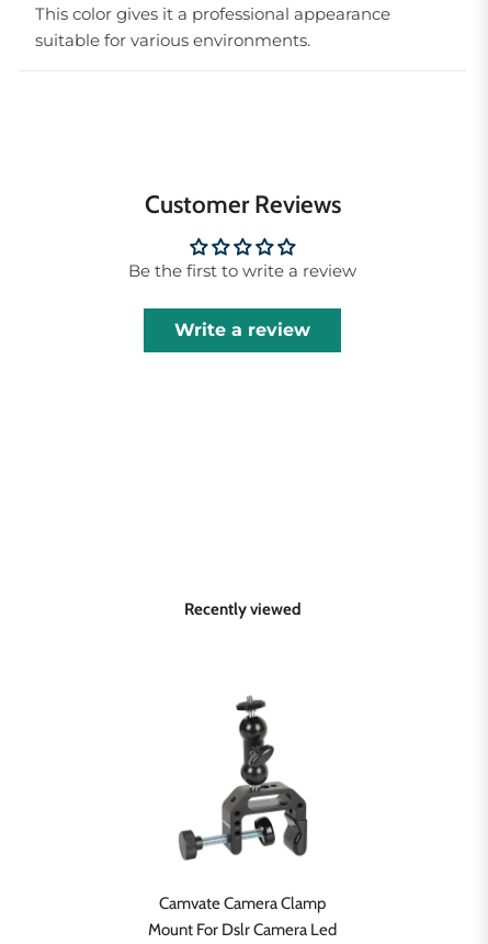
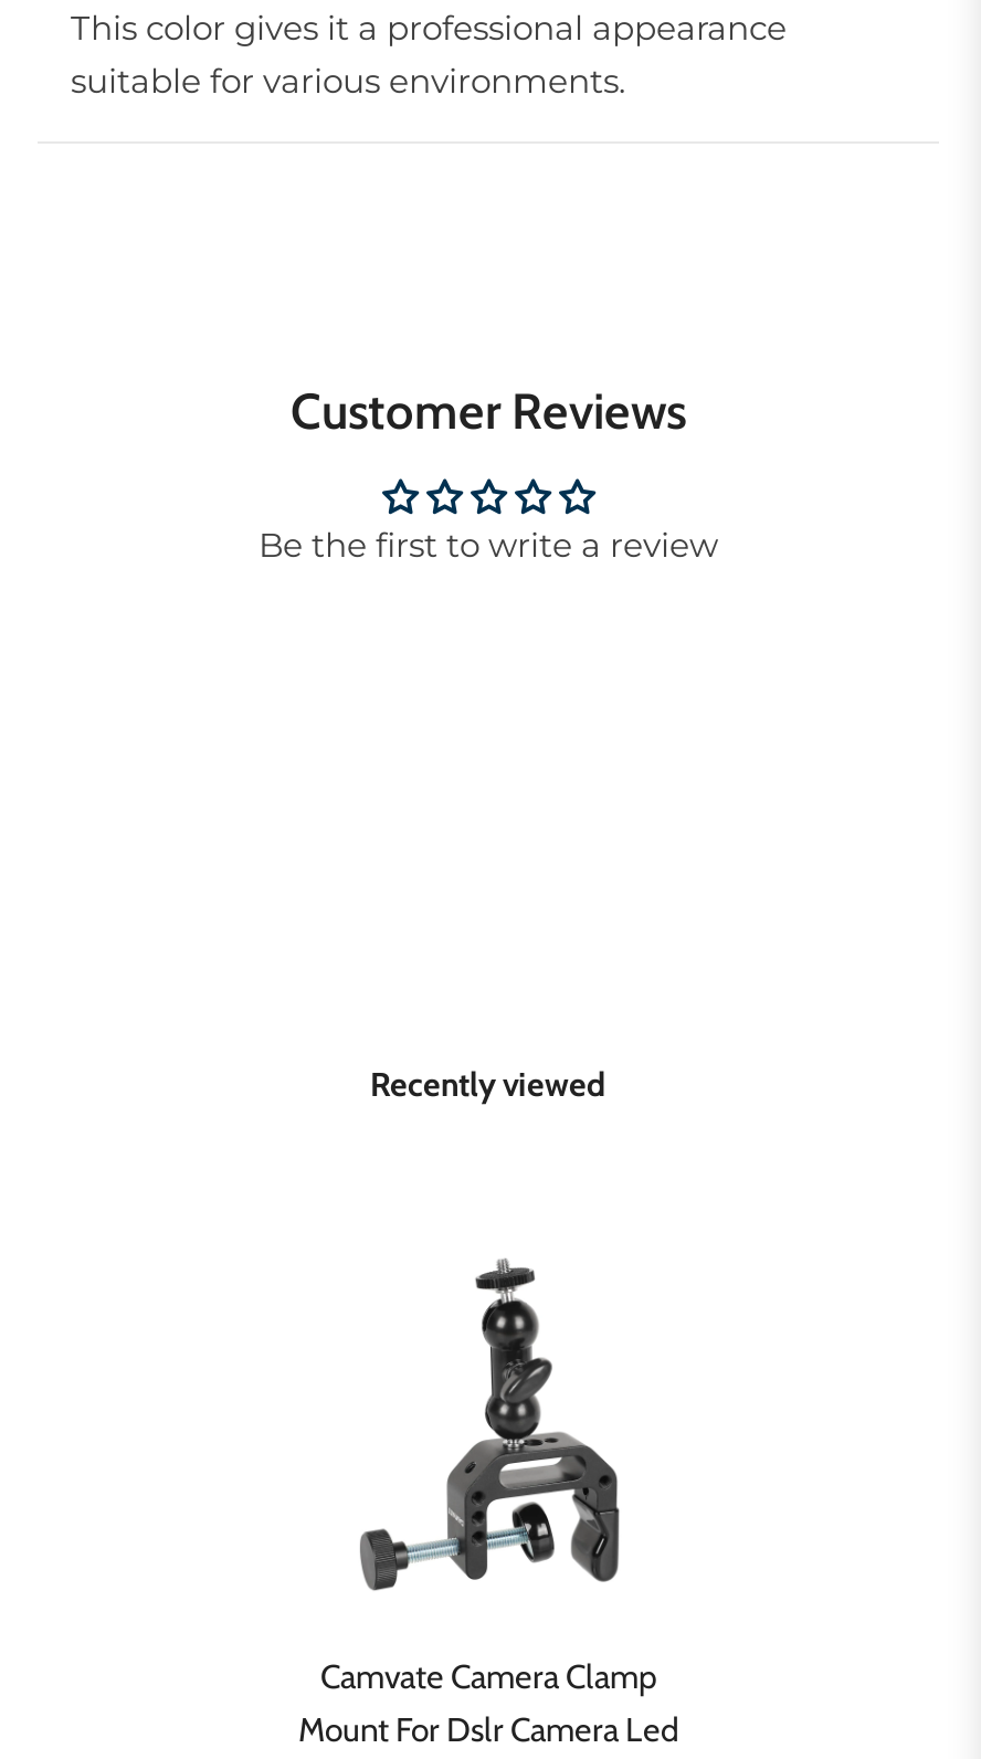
[174,320,310,340] Write a review -> none

